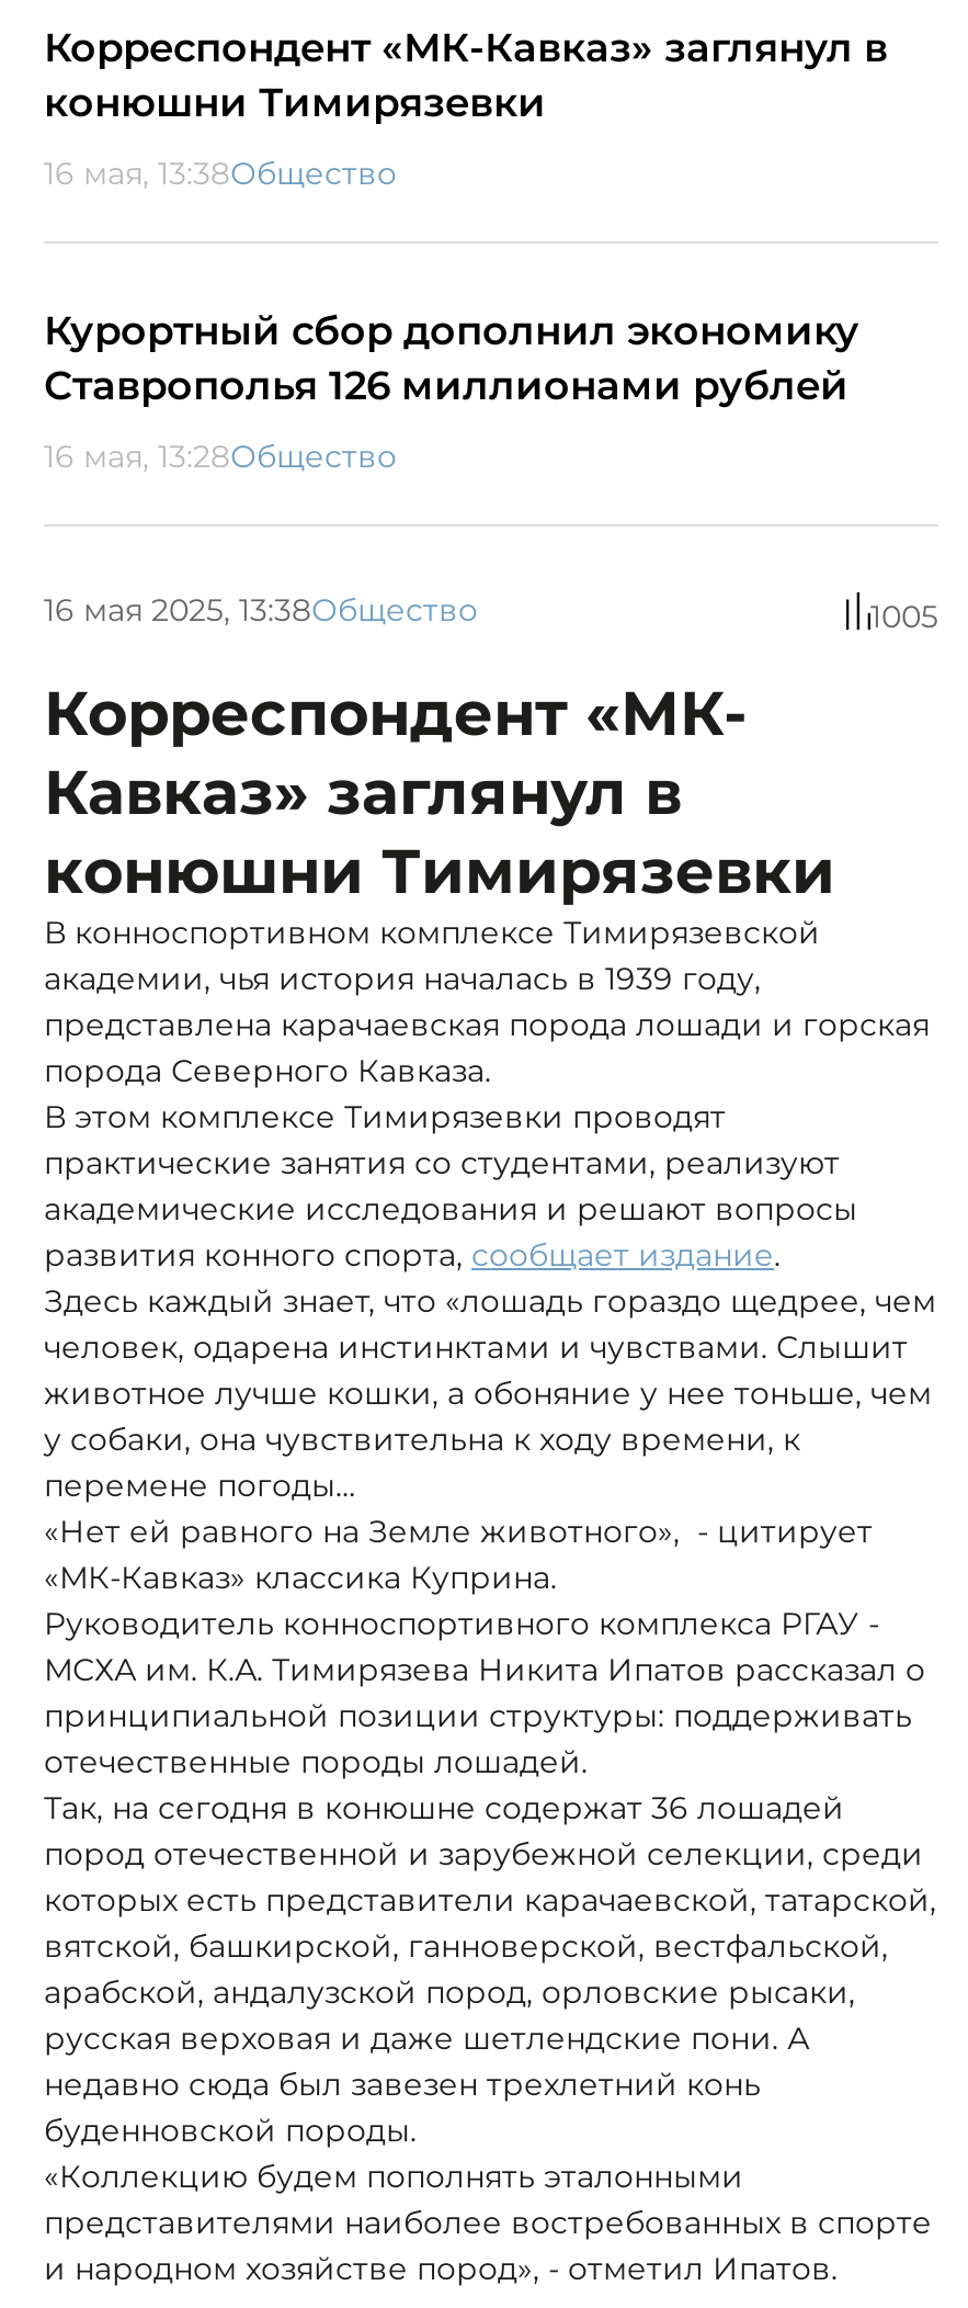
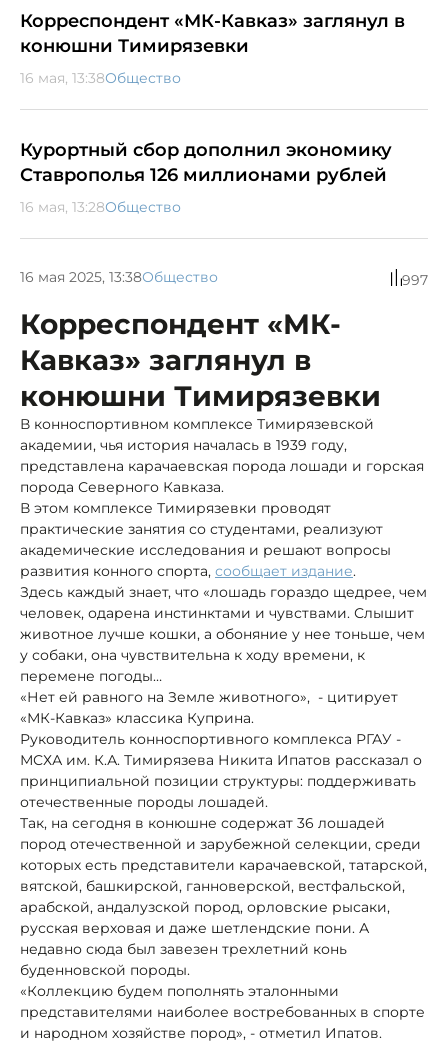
[870,596,938,635] 1005 -> [402,271,428,289] 997

